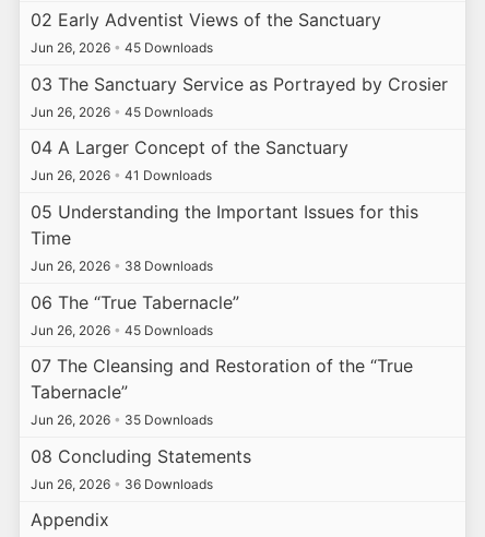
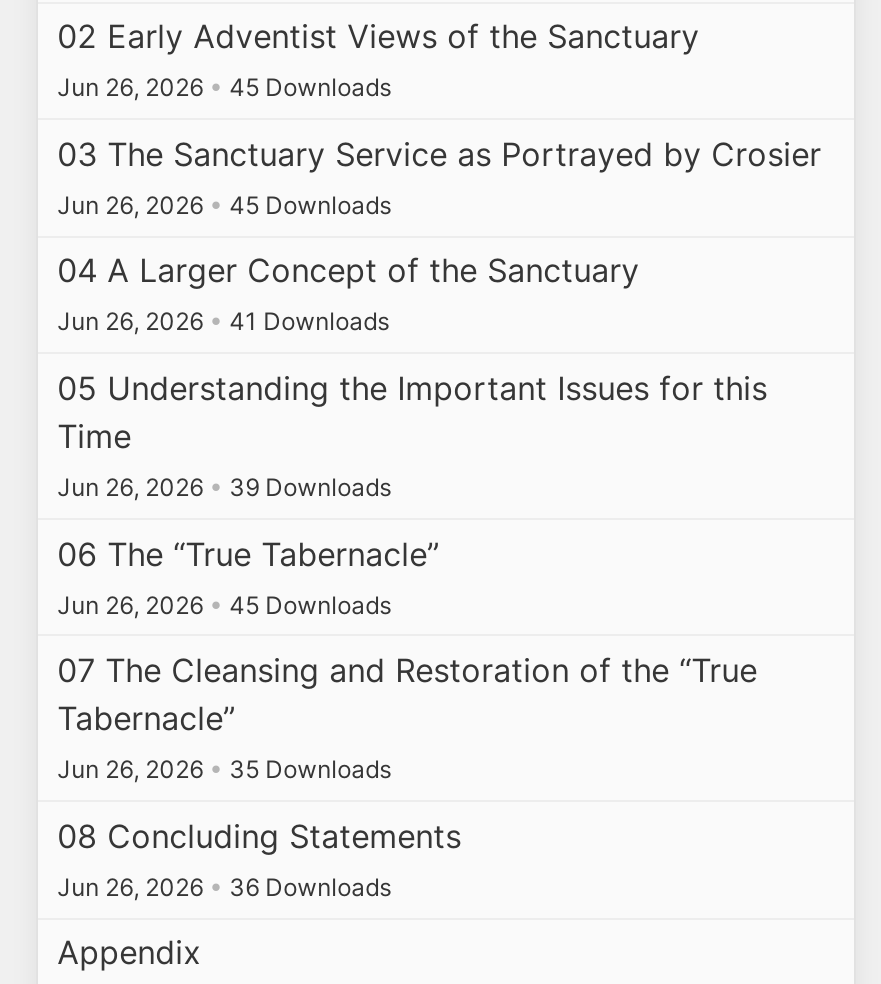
[30,258,213,274] Jun 26, 2026 • 38 Downloads -> [57,472,391,502] Jun 26, 2026 • 39 Downloads

